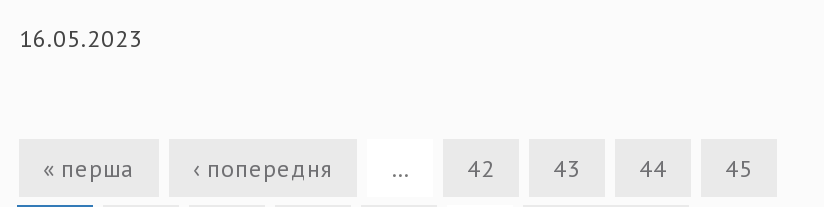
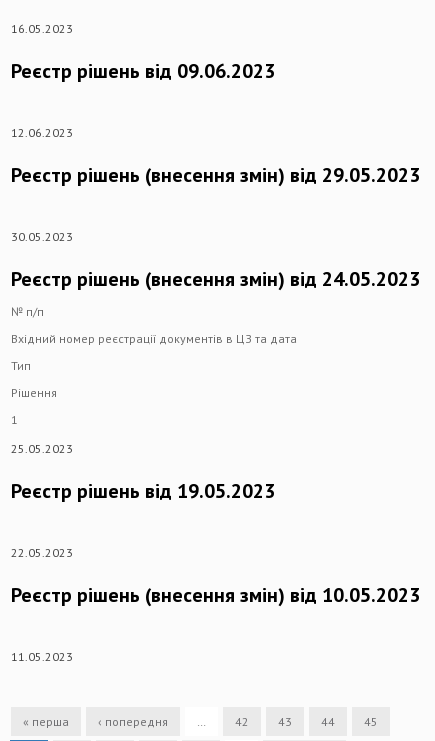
none -> [11,58,420,664] Реєстр рішень від 09.06.2023 | 12.06.2023 | Реєстр рішень (внесення змін) від 29.05.2023 | 30.05.2023 | Реєстр рішень (внесення змін) від 24.05.2023 | № п/п | Вхідний номер реєстрації документів в ЦЗ та дата | Тип | Рішення | 1 | 25.05.2023 | Реєстр рішень від 19.05.2023 | 22.05.2023 | Реєстр рішень (внесення змін) від 10.05.2023 | 11.05.2023

